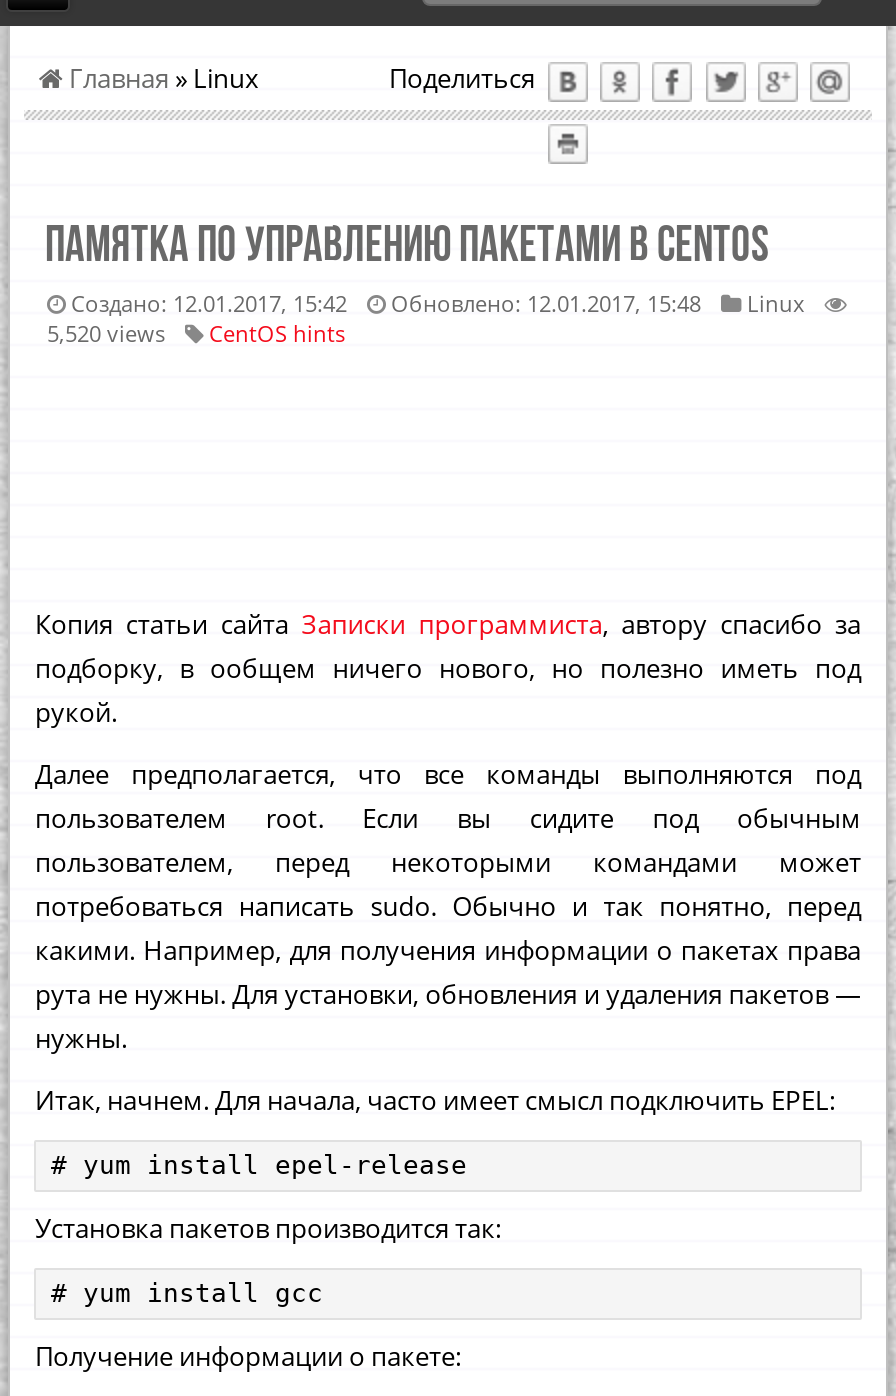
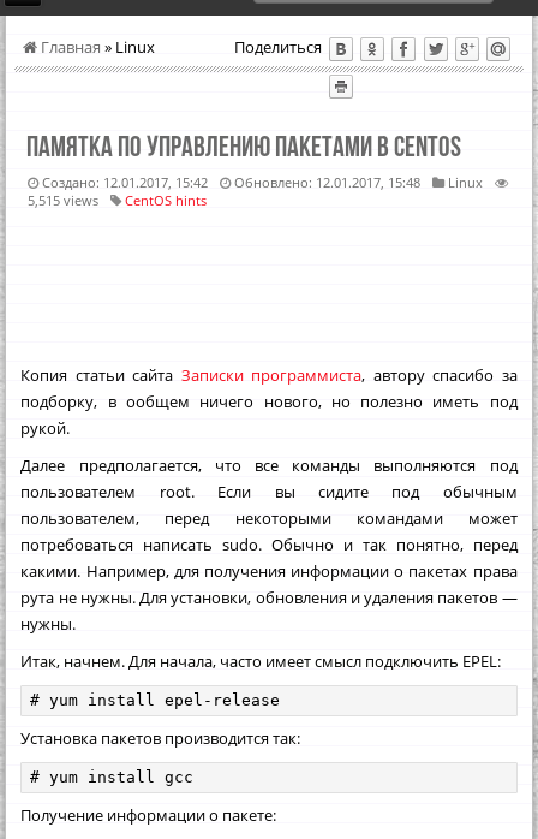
[47,319,345,349] 5,520 views CentOS hints -> [28,191,207,210] 5,515 views CentOS hints

